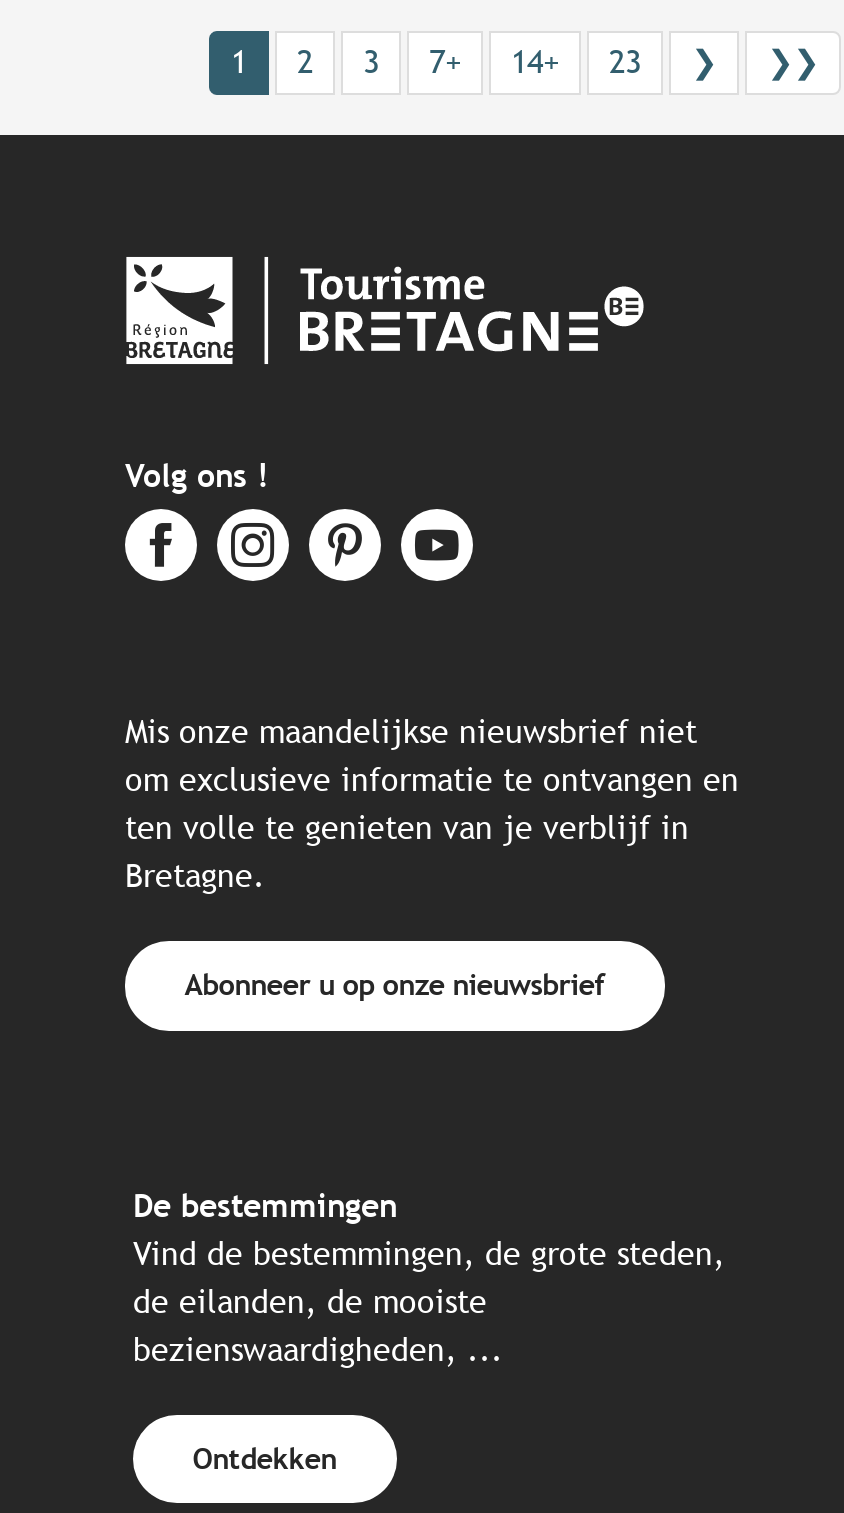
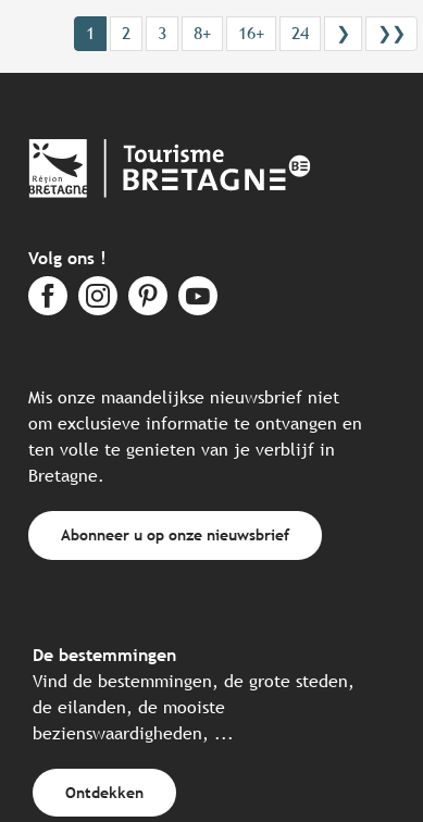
[429,44,461,82] 7+ -> [194,23,211,44] 8+
[511,44,559,82] 14+ -> [238,23,264,44] 16+
[609,44,641,82] 23 -> [291,23,309,44] 24

